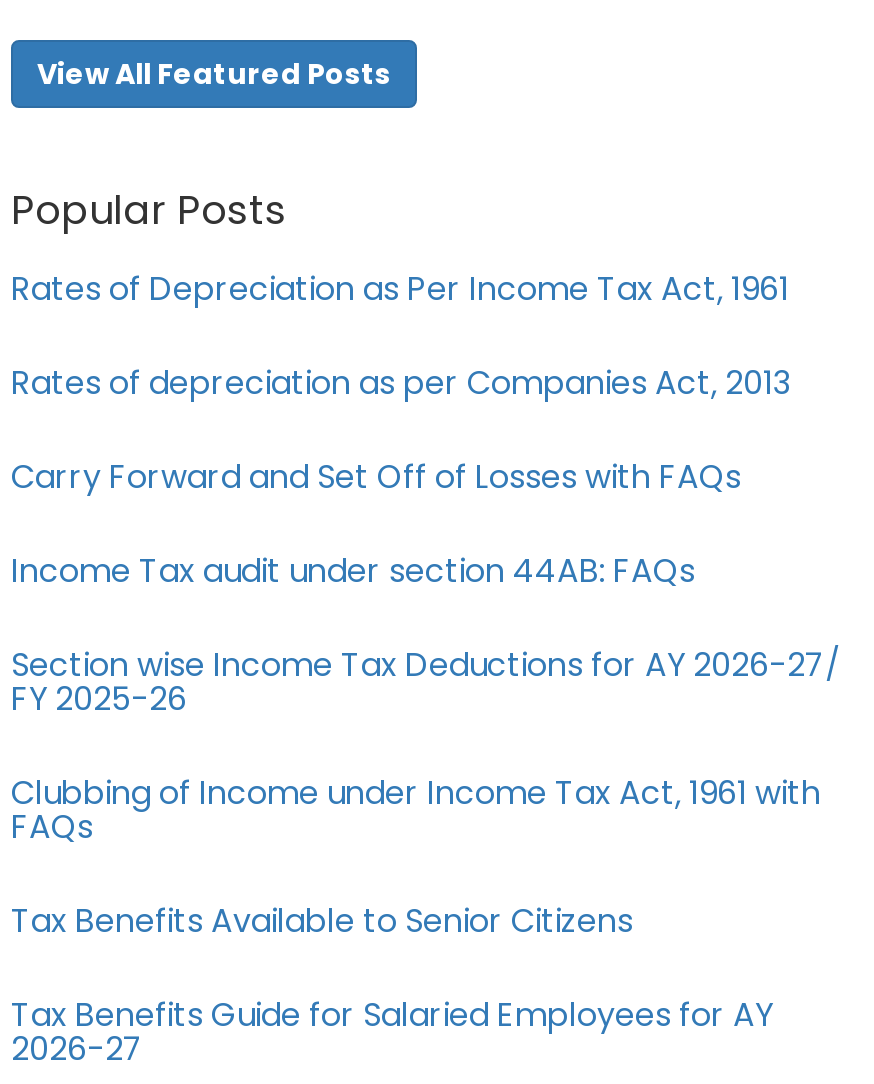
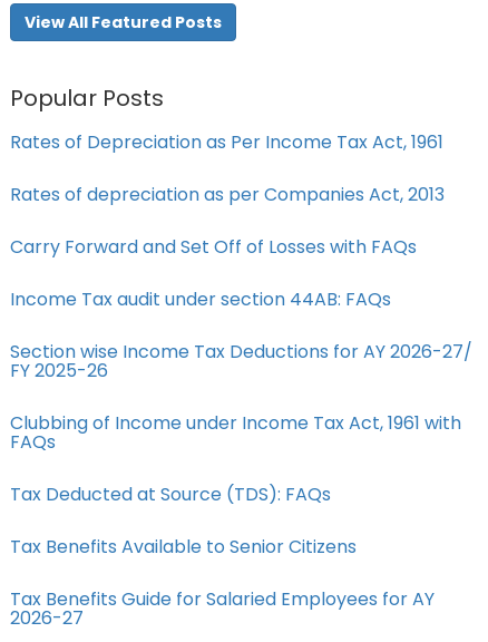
none -> [10,481,331,507] Tax Deducted at Source (TDS): FAQs

